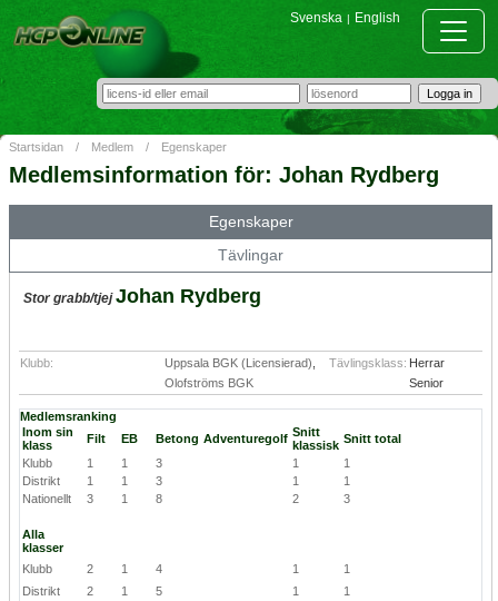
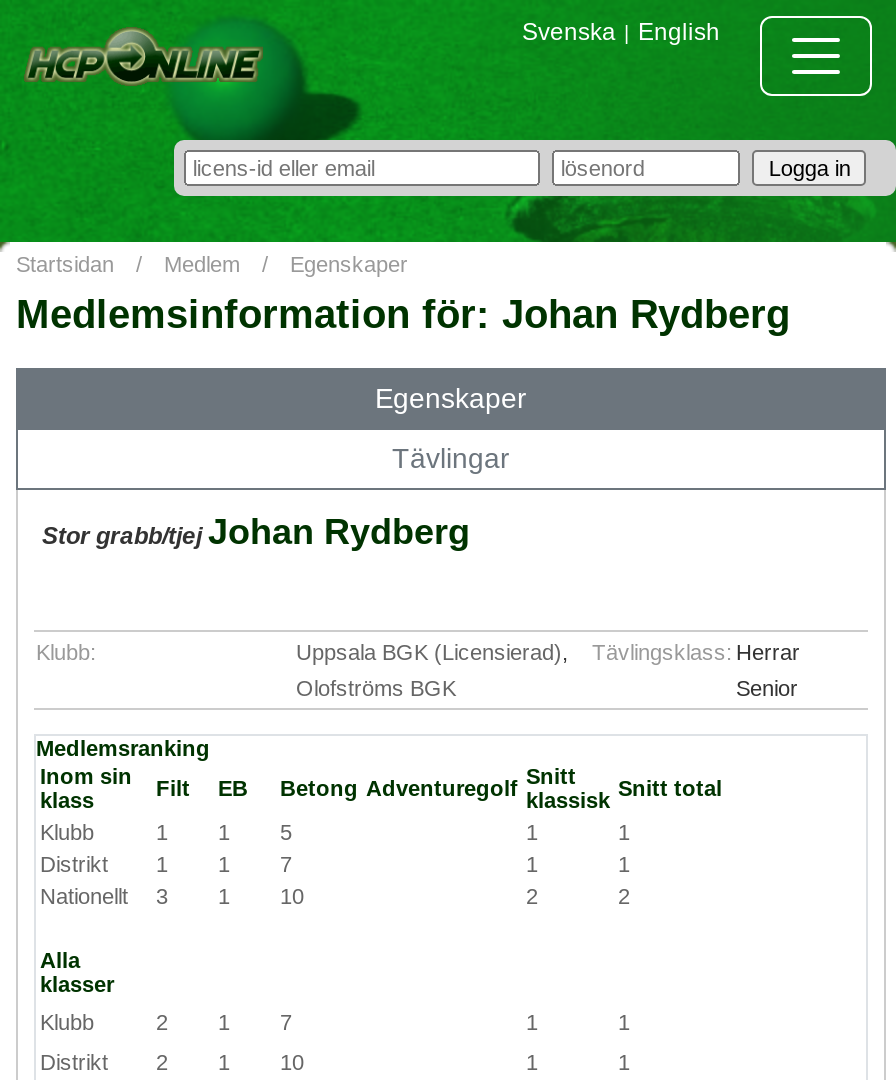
[156,456,162,469] 3 -> [280,819,292,843] 5
[156,474,162,487] 3 -> [280,851,292,875] 7
[156,492,162,505] 8 -> [280,883,304,907] 10
[343,492,350,505] 3 -> [618,883,630,907] 2
[156,562,162,575] 4 -> [280,1009,292,1033] 7
[156,584,162,597] 5 -> [280,1049,304,1073] 10

